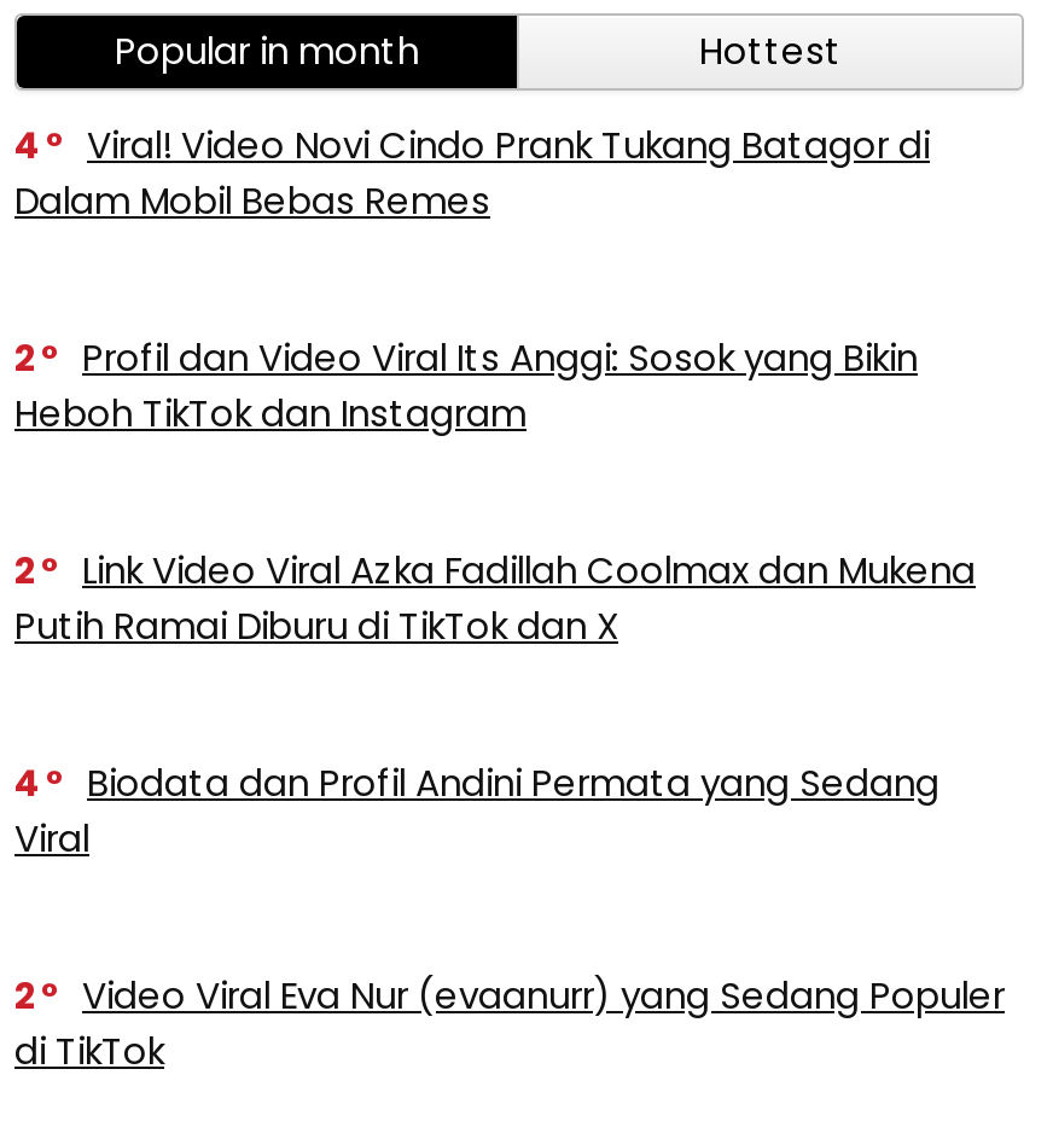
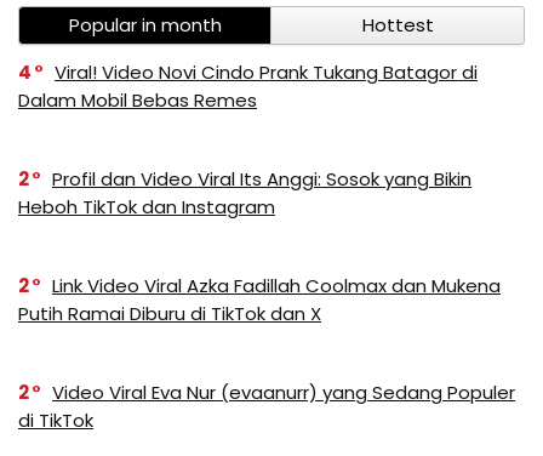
[14,756,939,862] 4 | Biodata dan Profil Andini Permata yang Sedang | Viral -> none

